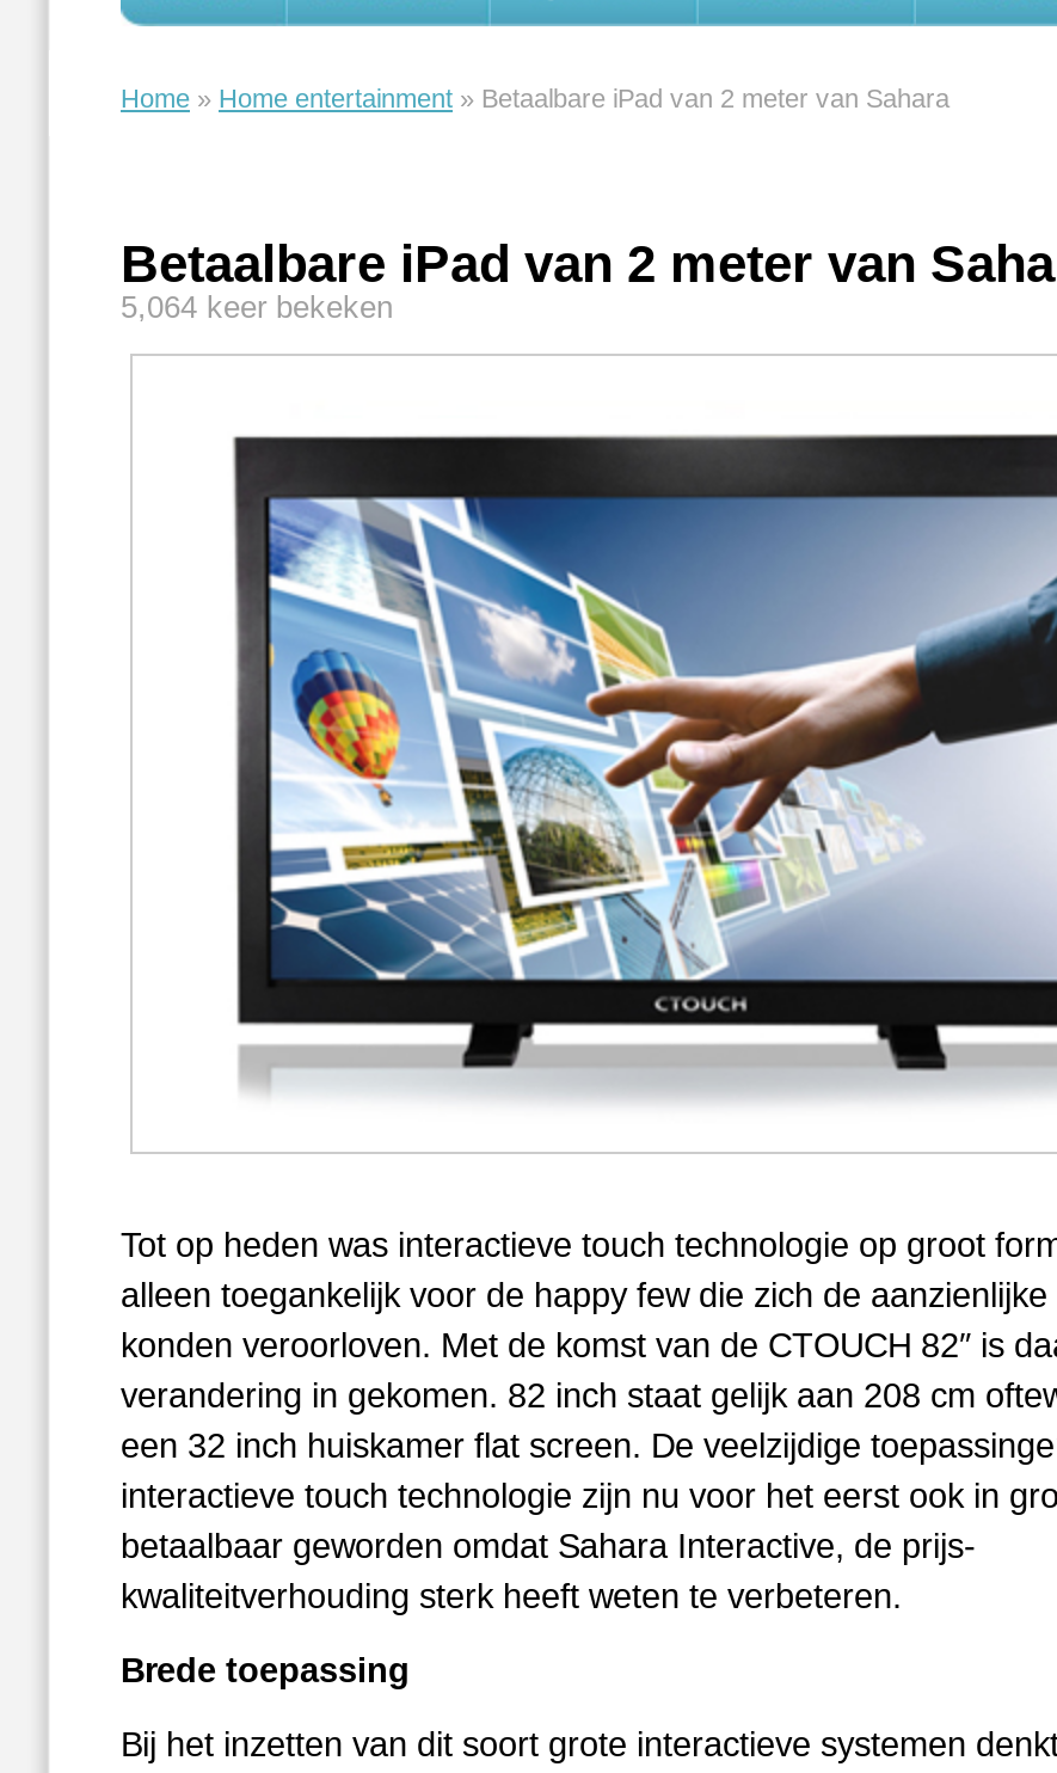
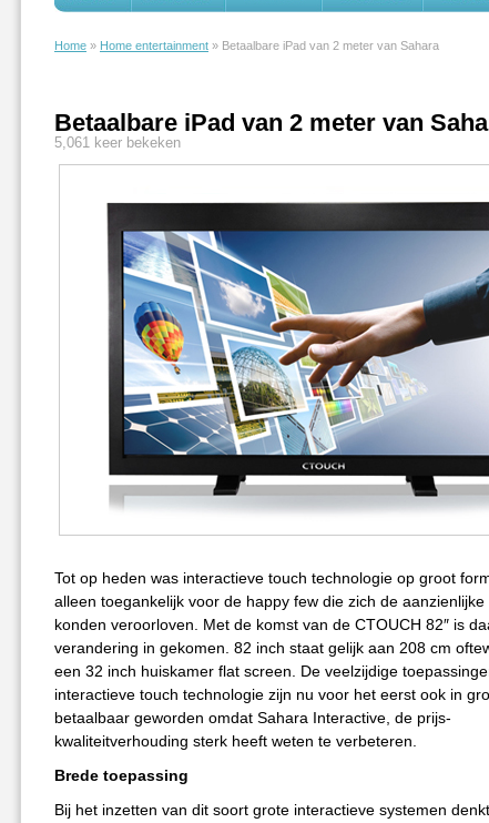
[121,289,393,325] 5,064 keer bekeken -> [54,134,181,151] 5,061 keer bekeken

